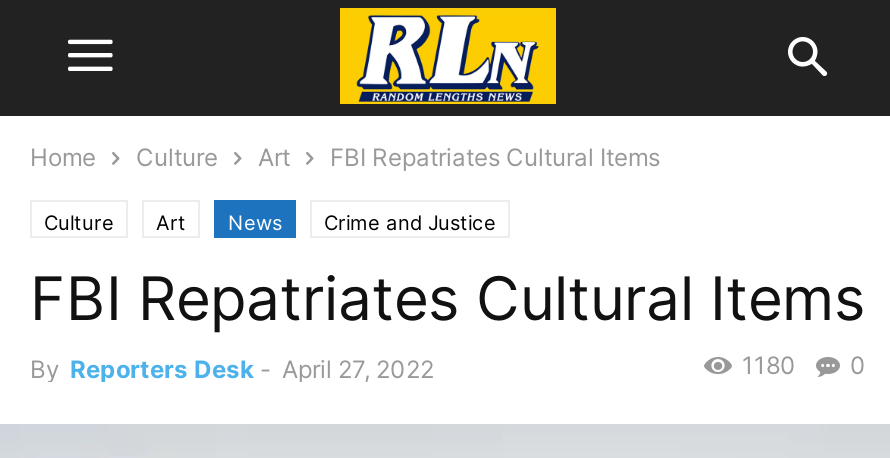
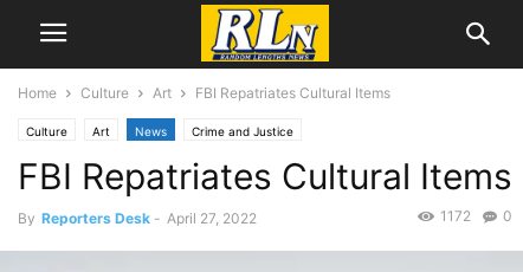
[742,350,866,380] 1180 0 -> [440,207,512,225] 1172 0

